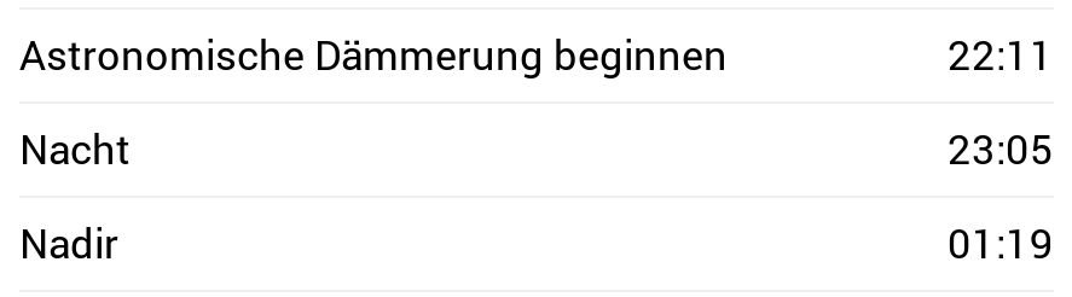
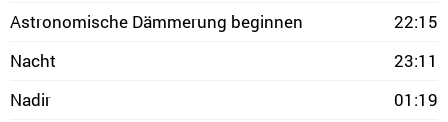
[948,27,1054,82] 22:11 -> [394,10,438,33] 22:15
[948,121,1054,176] 23:05 -> [394,49,438,72] 23:11

